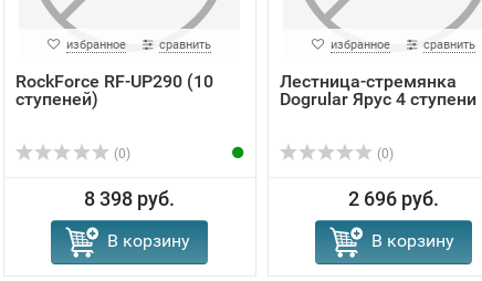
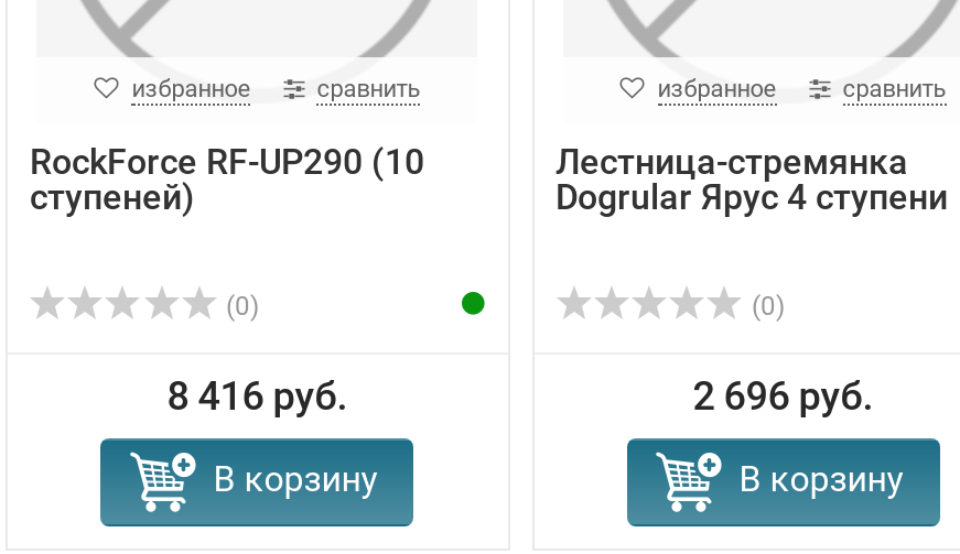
[84,187,175,211] 8 398 руб. -> [167,373,348,419] 8 416 руб.

